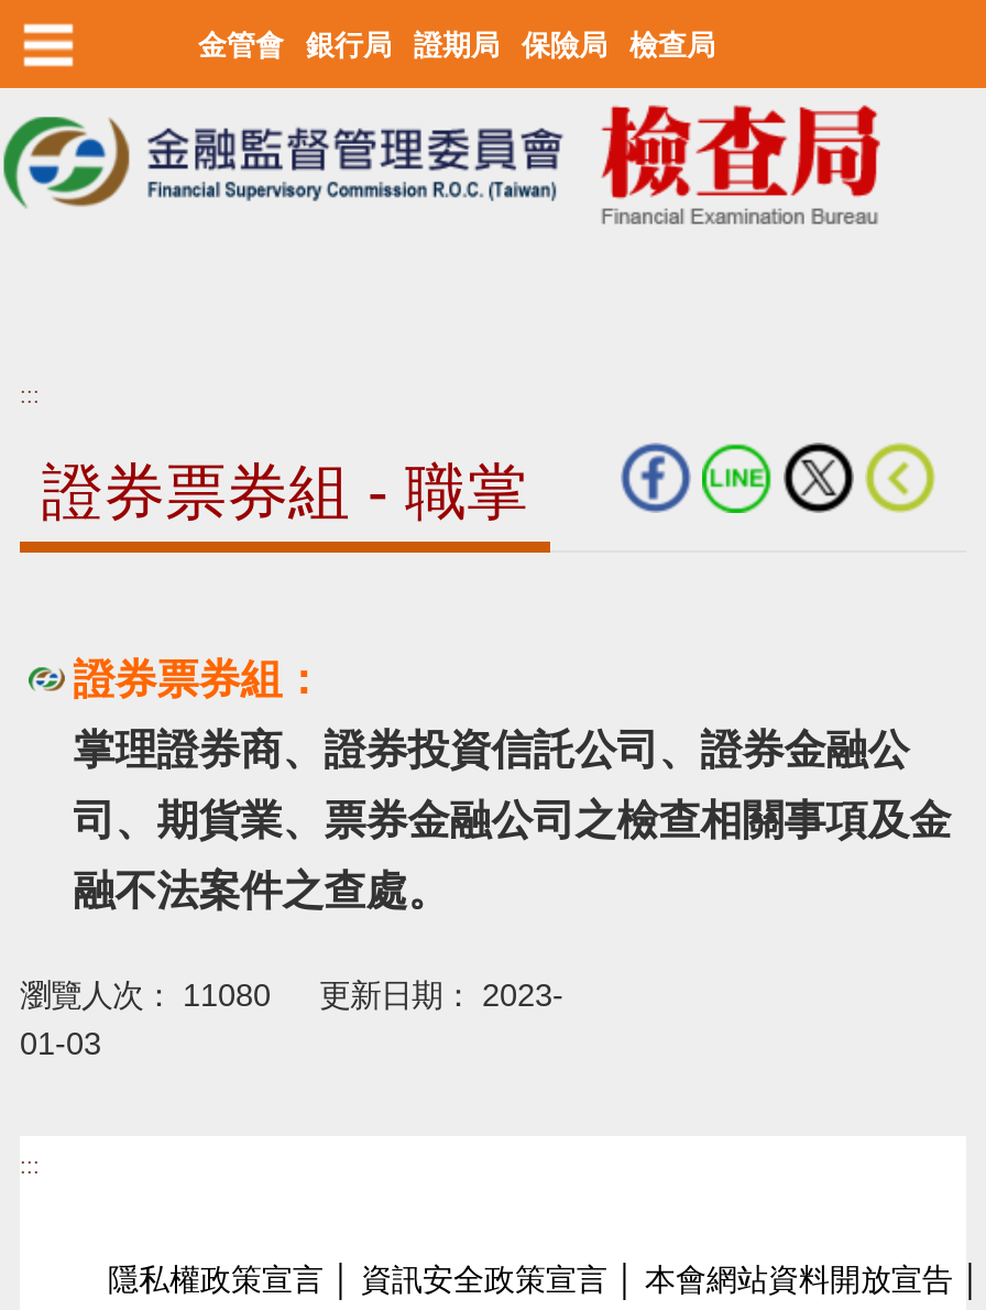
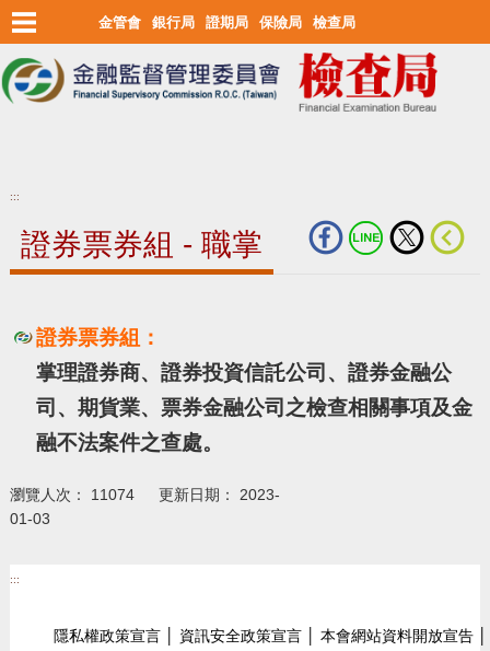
[20,978,563,1013] 瀏覽人次： 11080 更新日期： 2023- -> [10,486,280,503] 瀏覽人次： 11074 更新日期： 2023-

